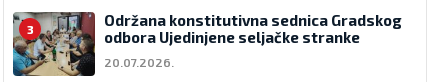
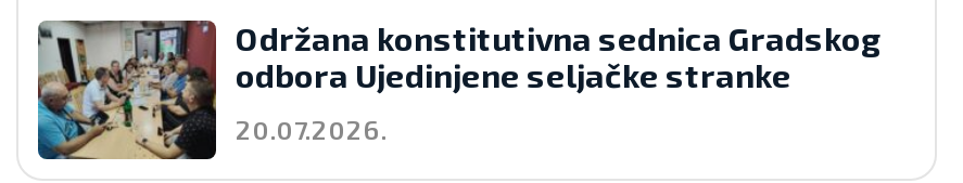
[26,22,33,35] 3 -> none

